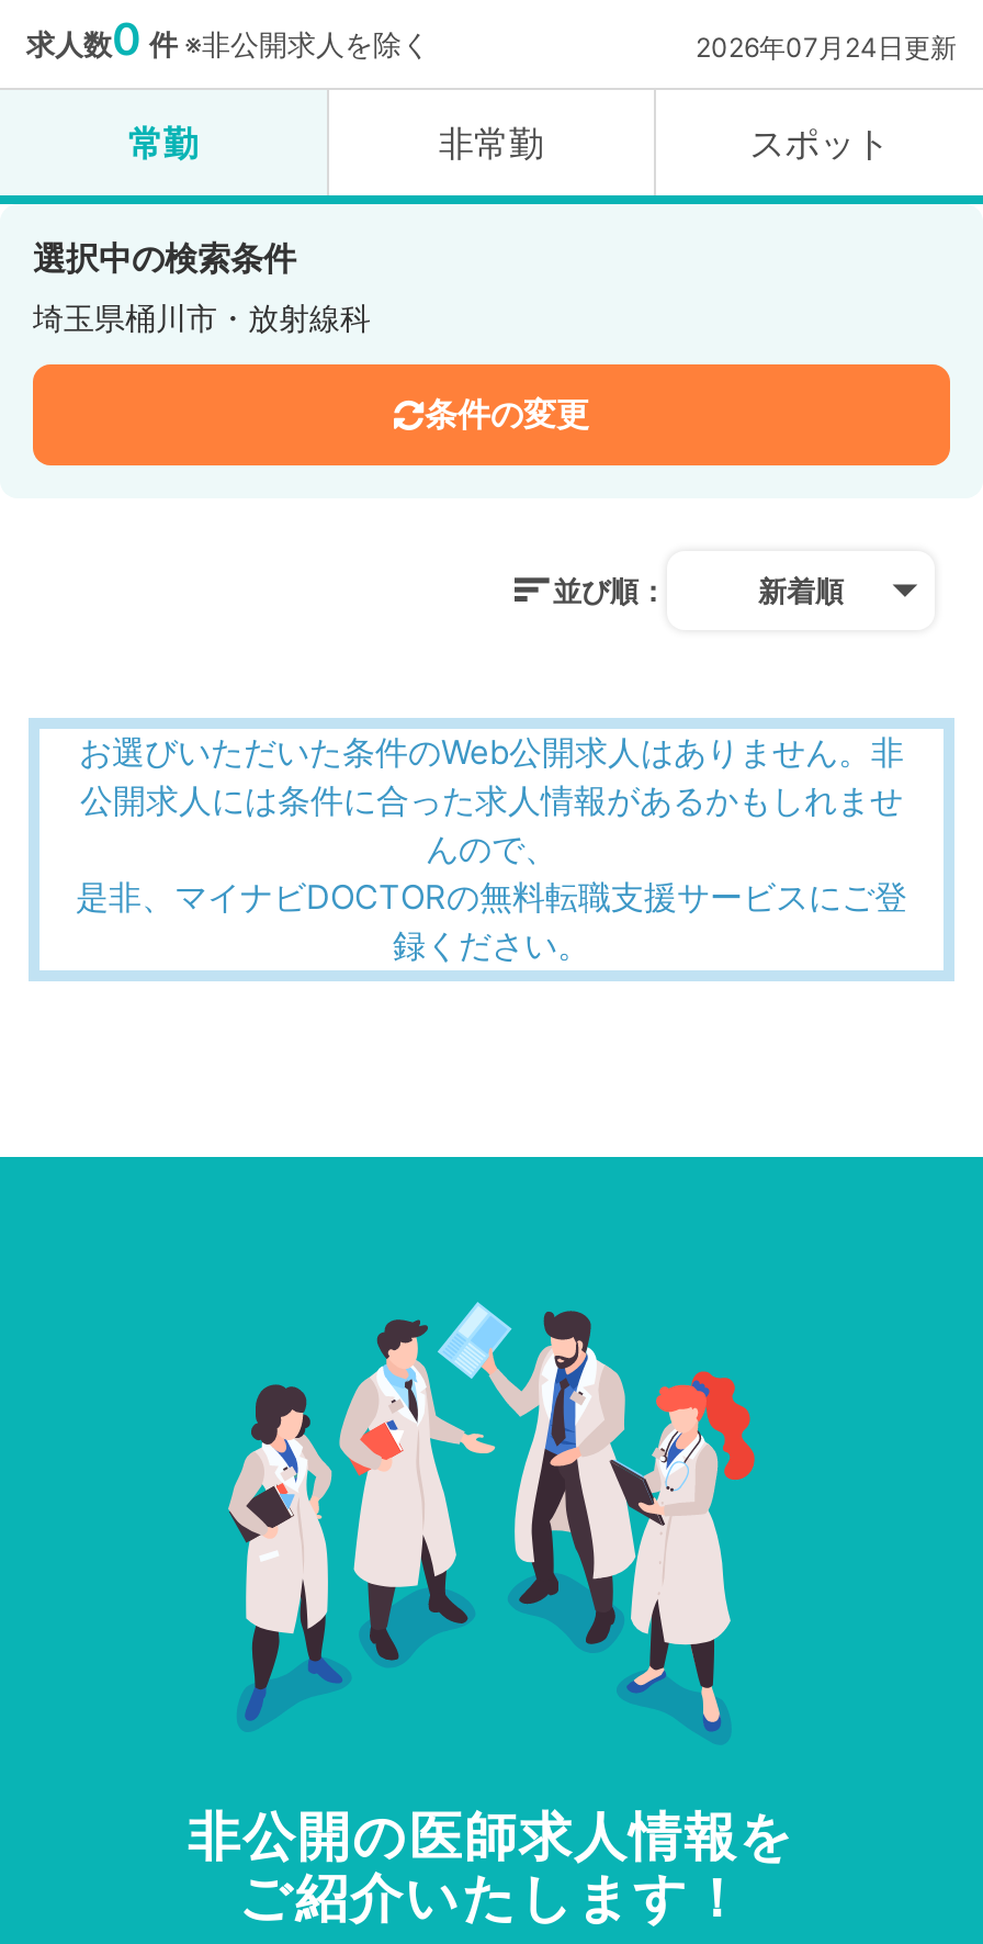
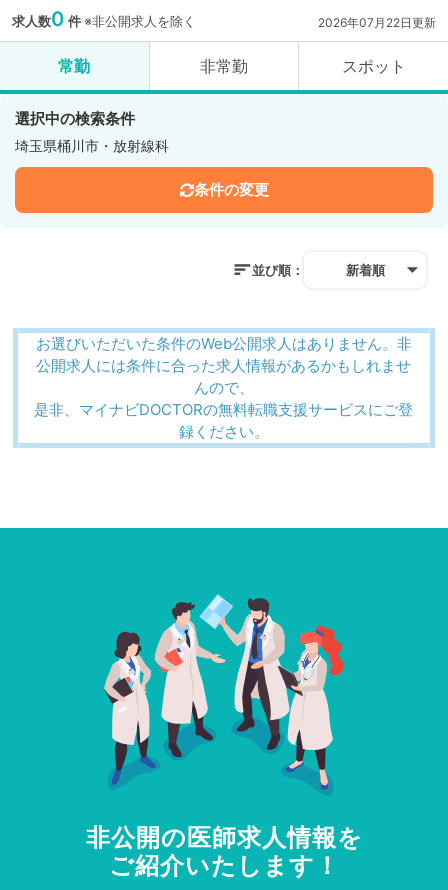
[696,31,957,64] 2026年07月24日更新 -> [318,15,436,30] 2026年07月22日更新

